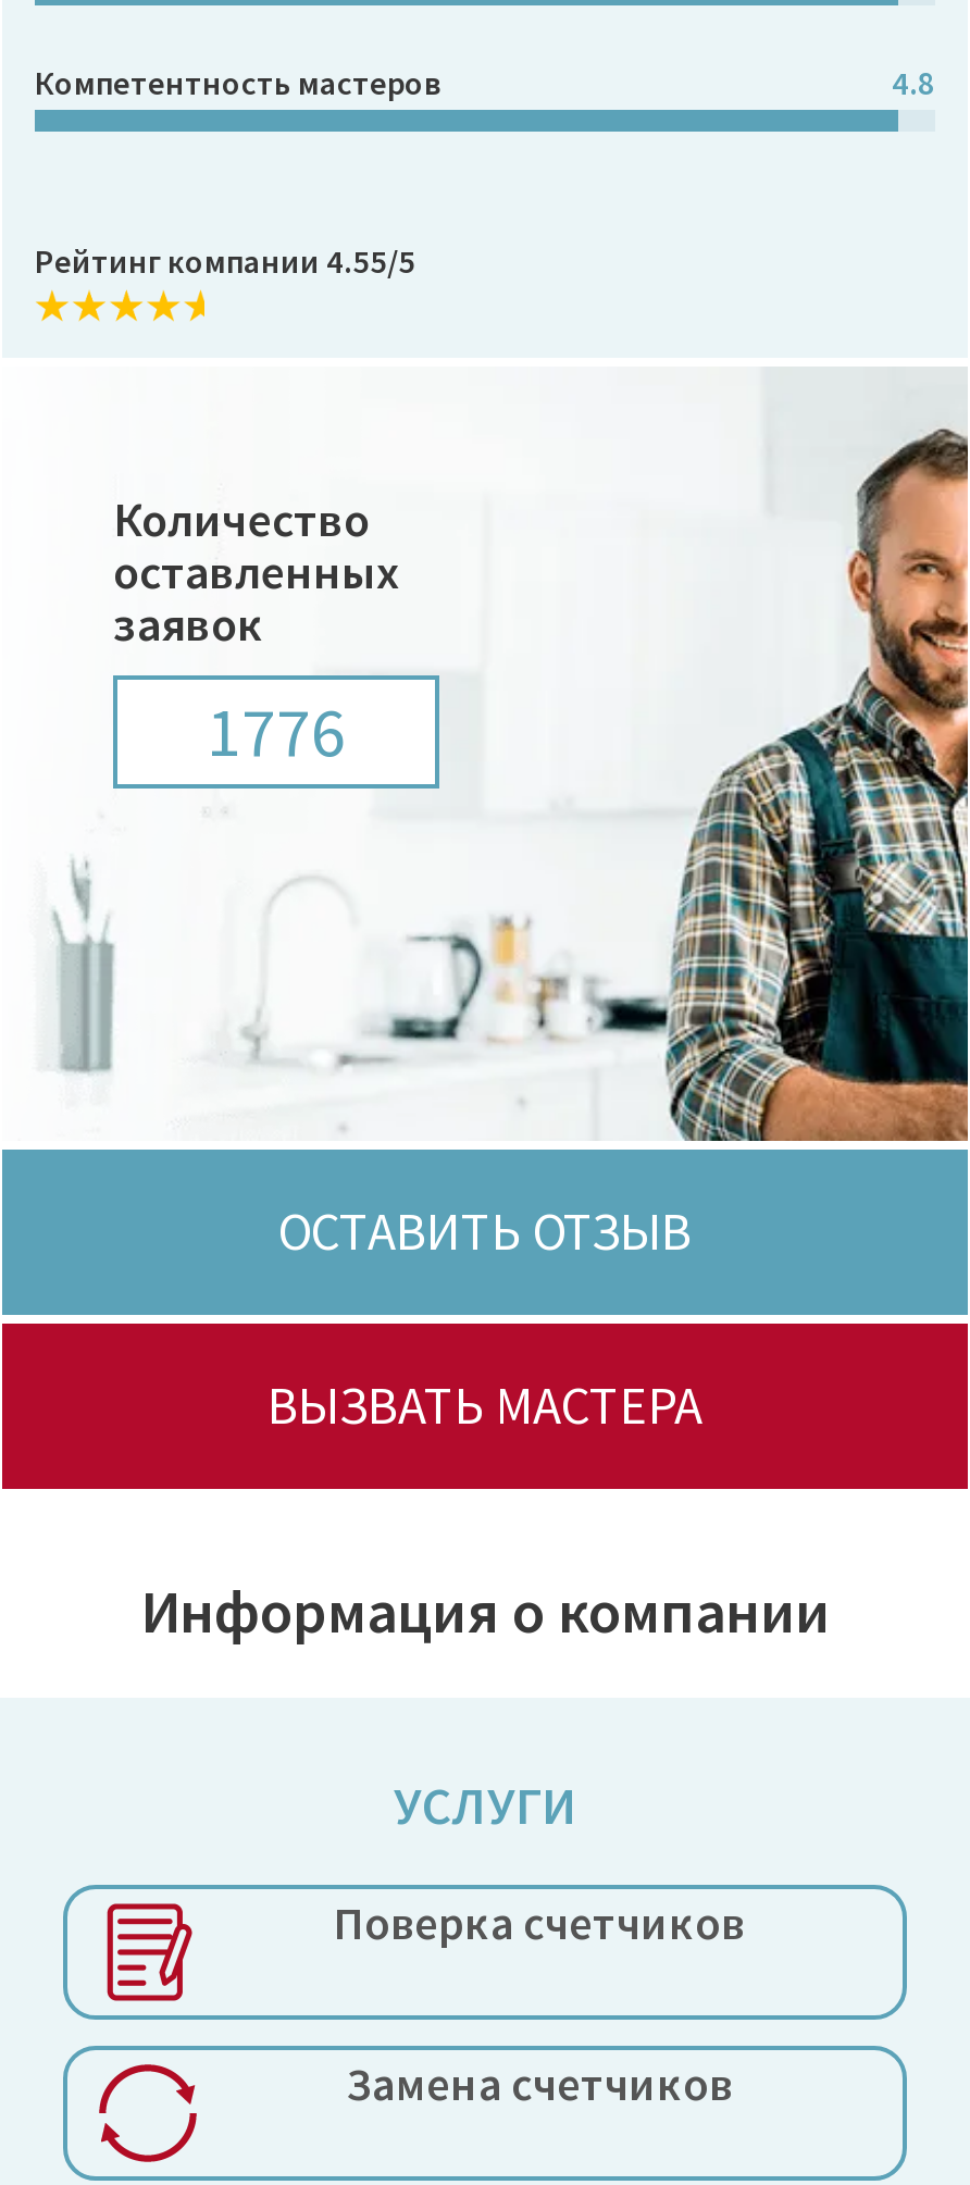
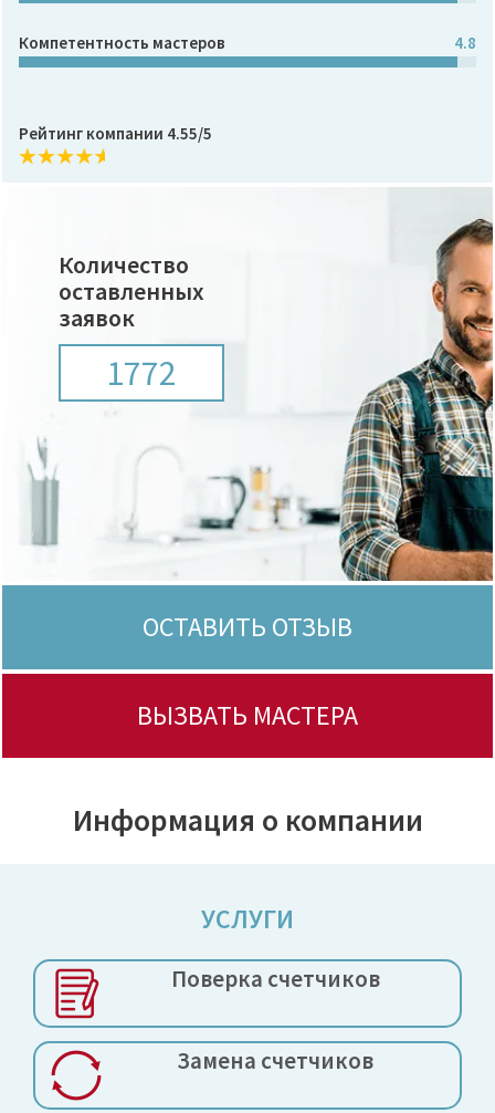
[207,688,346,775] 1776 -> [106,351,177,395] 1772

